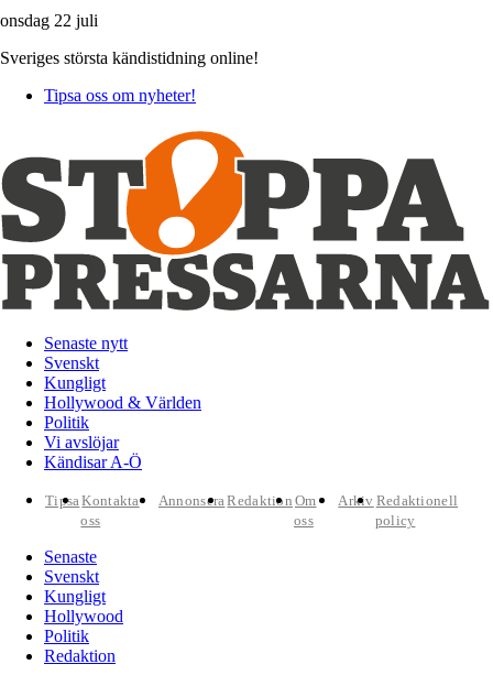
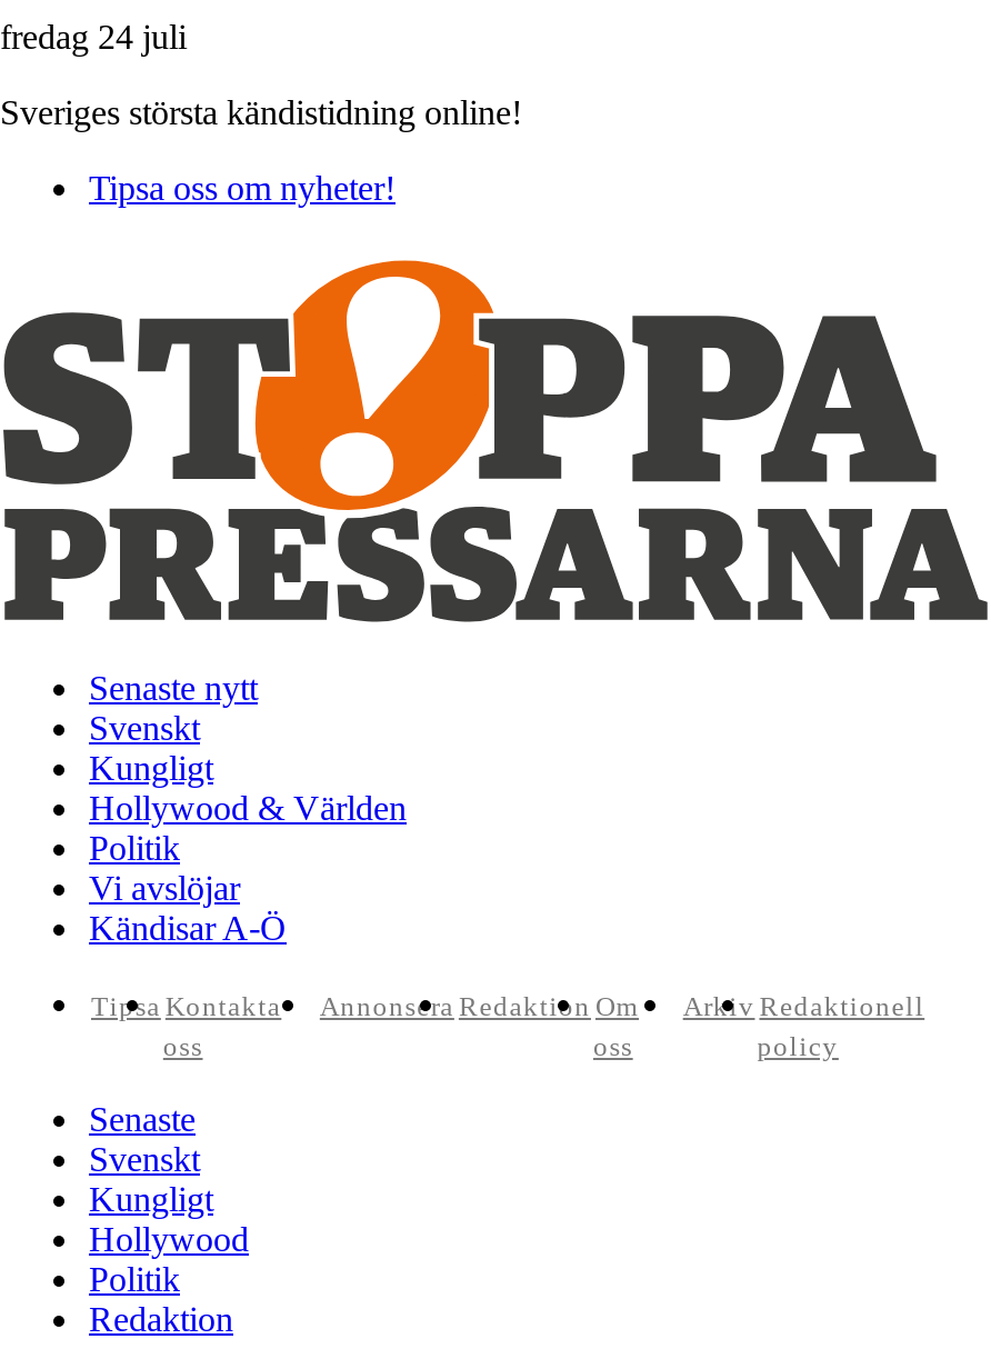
[0,11,98,30] onsdag 22 juli -> [0,18,187,56] fredag 24 juli

